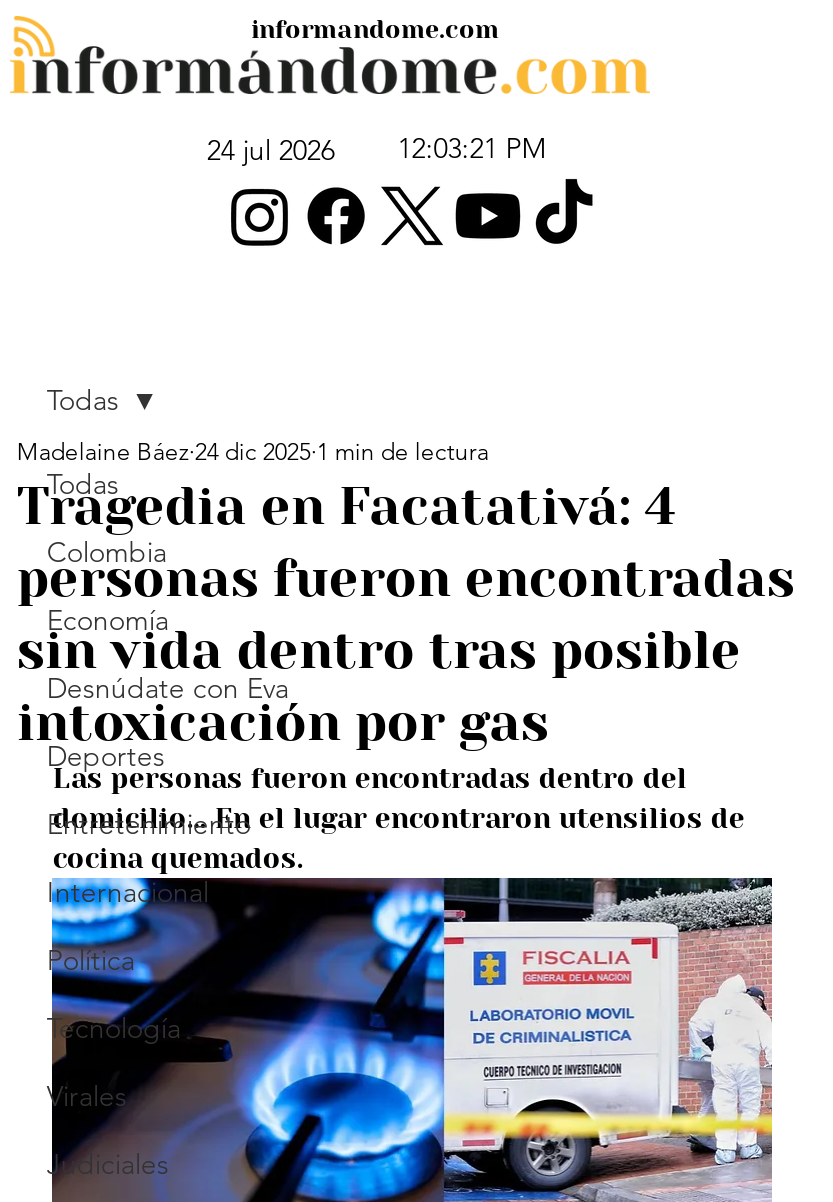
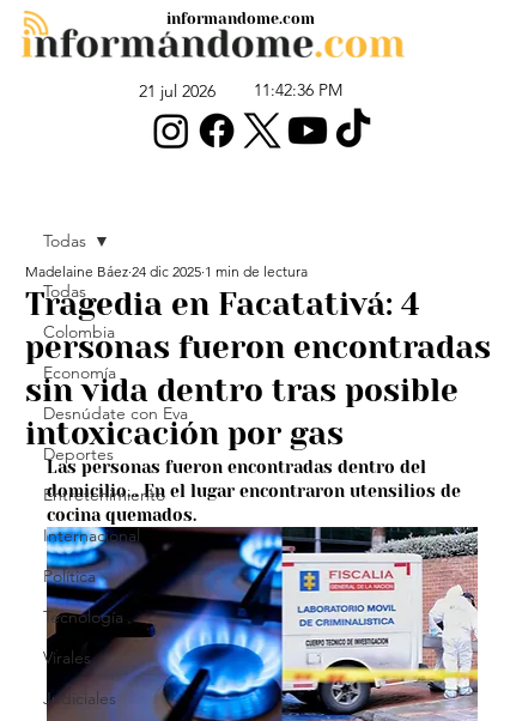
[207,131,335,167] 24 jul 2026 -> [139,80,216,101] 21 jul 2026
[398,130,546,166] 12:03:21 PM -> [254,79,342,101] 11:42:36 PM

